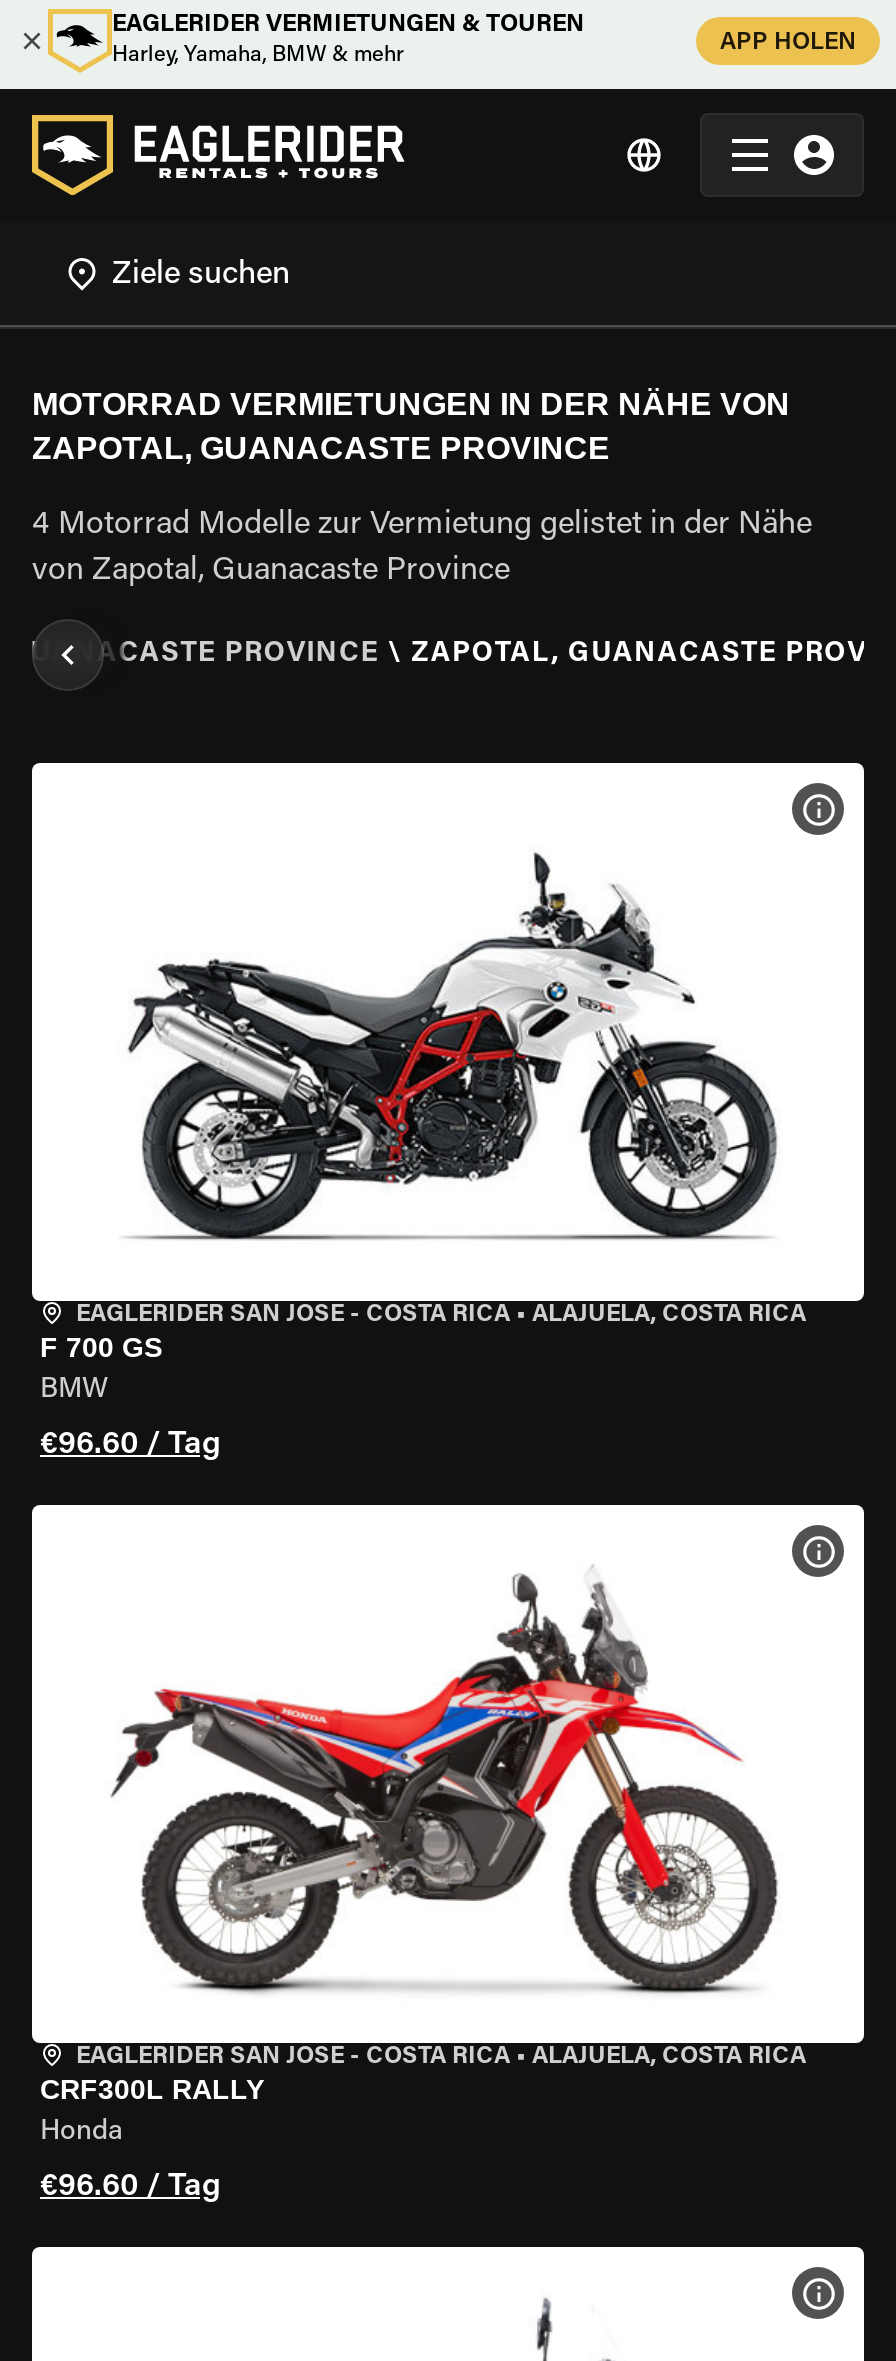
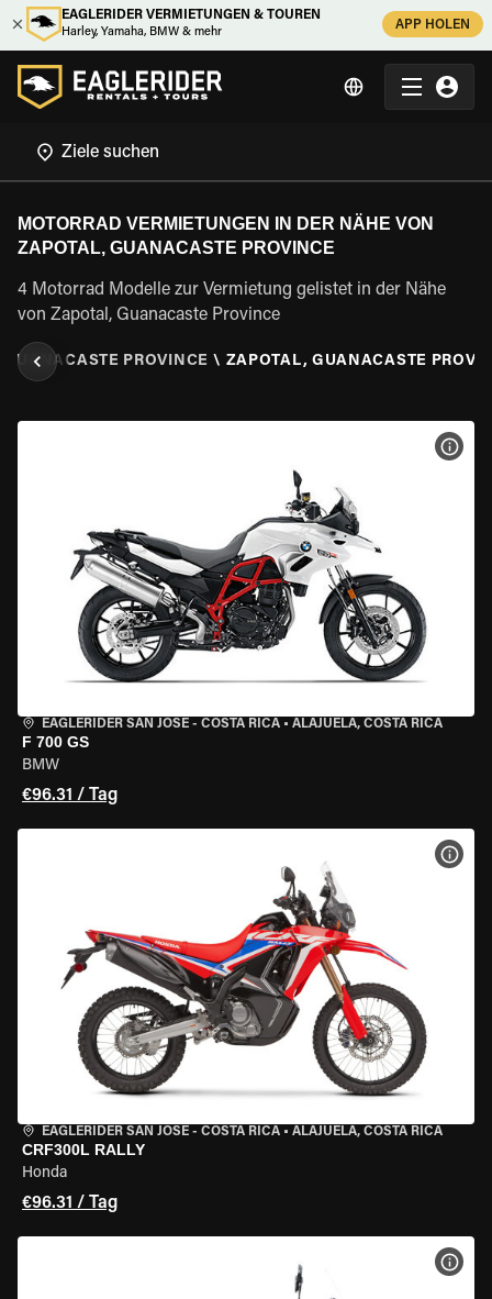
[40,1429,220,1461] €96.60 / Tag -> [22,787,118,804] €96.31 / Tag
[40,2171,220,2203] €96.60 / Tag -> [22,1195,118,1212] €96.31 / Tag

